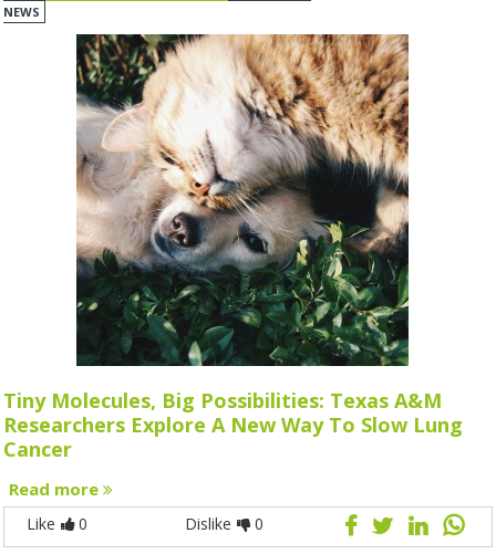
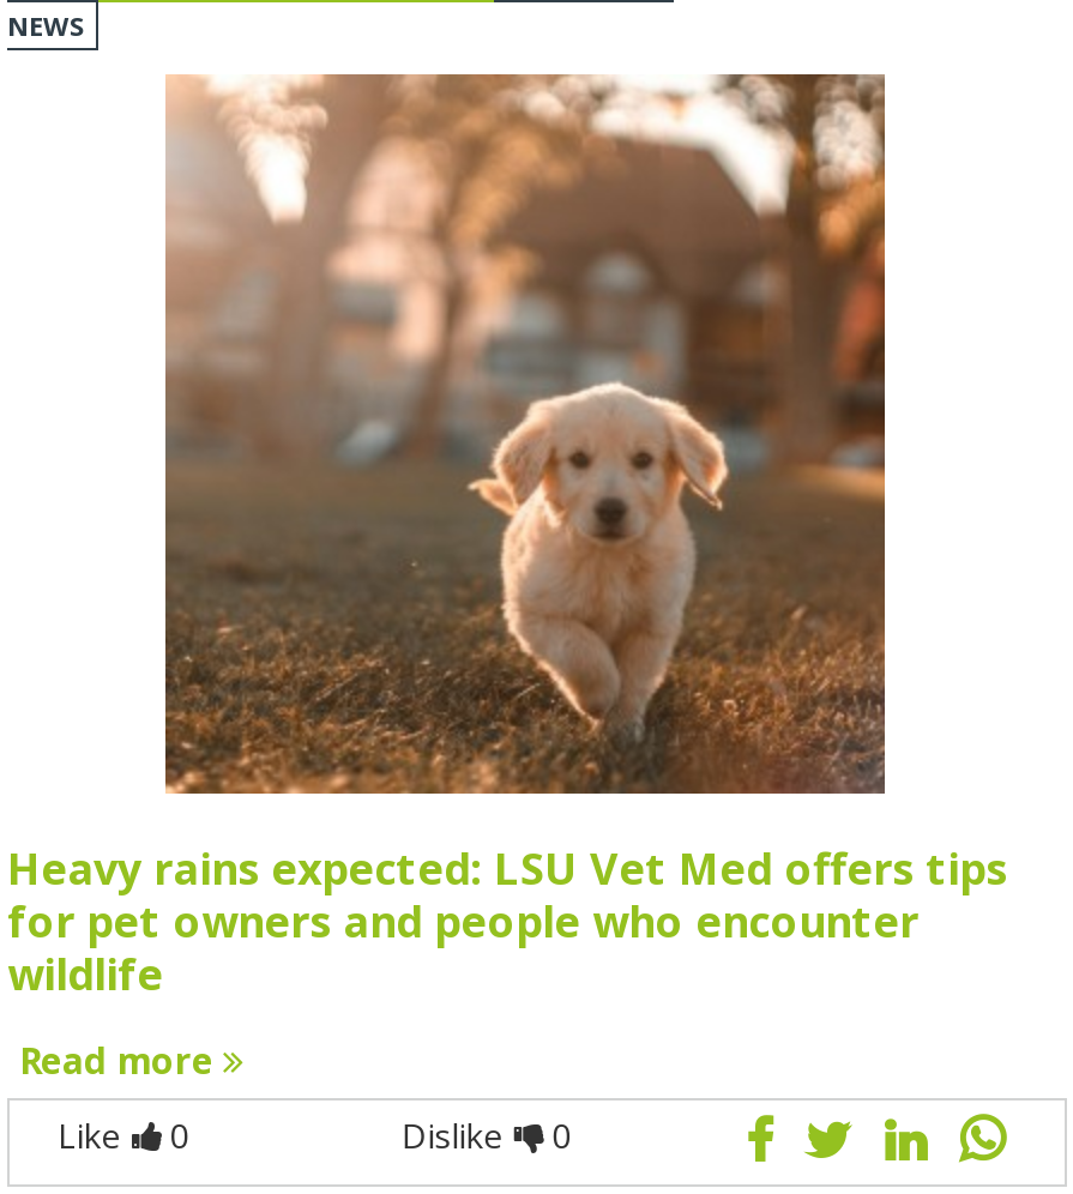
[3,33,463,462] [image] | Tiny Molecules, Big Possibilities: Texas A&M | Researchers Explore A New Way To Slow Lung | Cancer -> [7,72,1007,1001] [image] | Heavy rains expected: LSU Vet Med offers tips | for pet owners and people who encounter | wildlife

